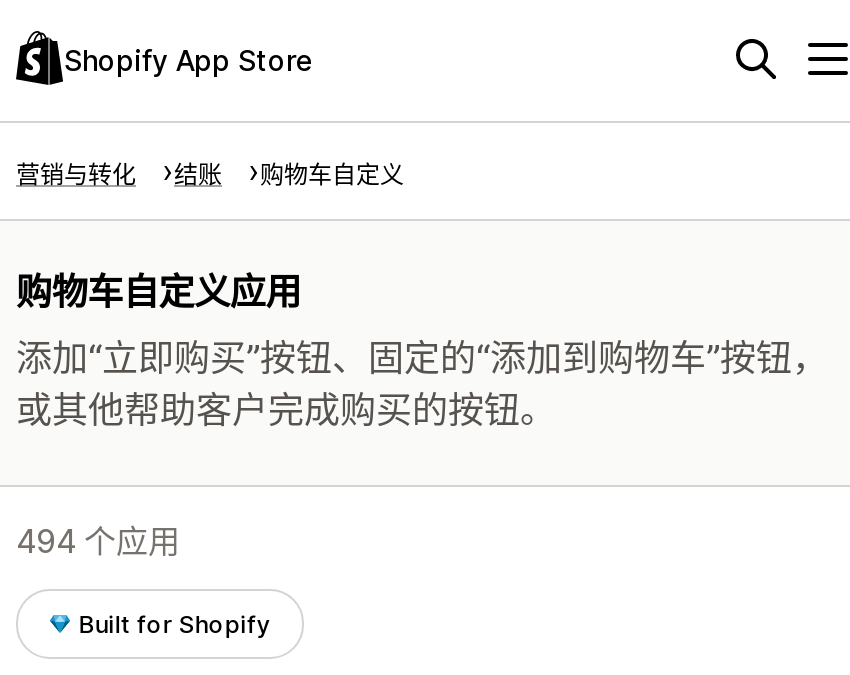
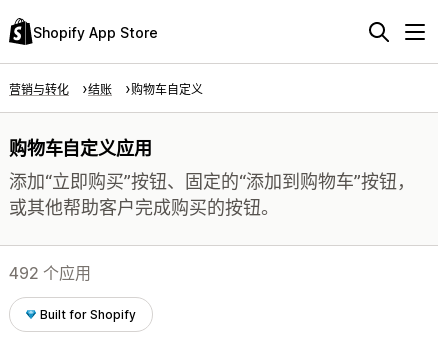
[16,521,180,561] 494 个应用 -> [9,263,91,283] 492 个应用

